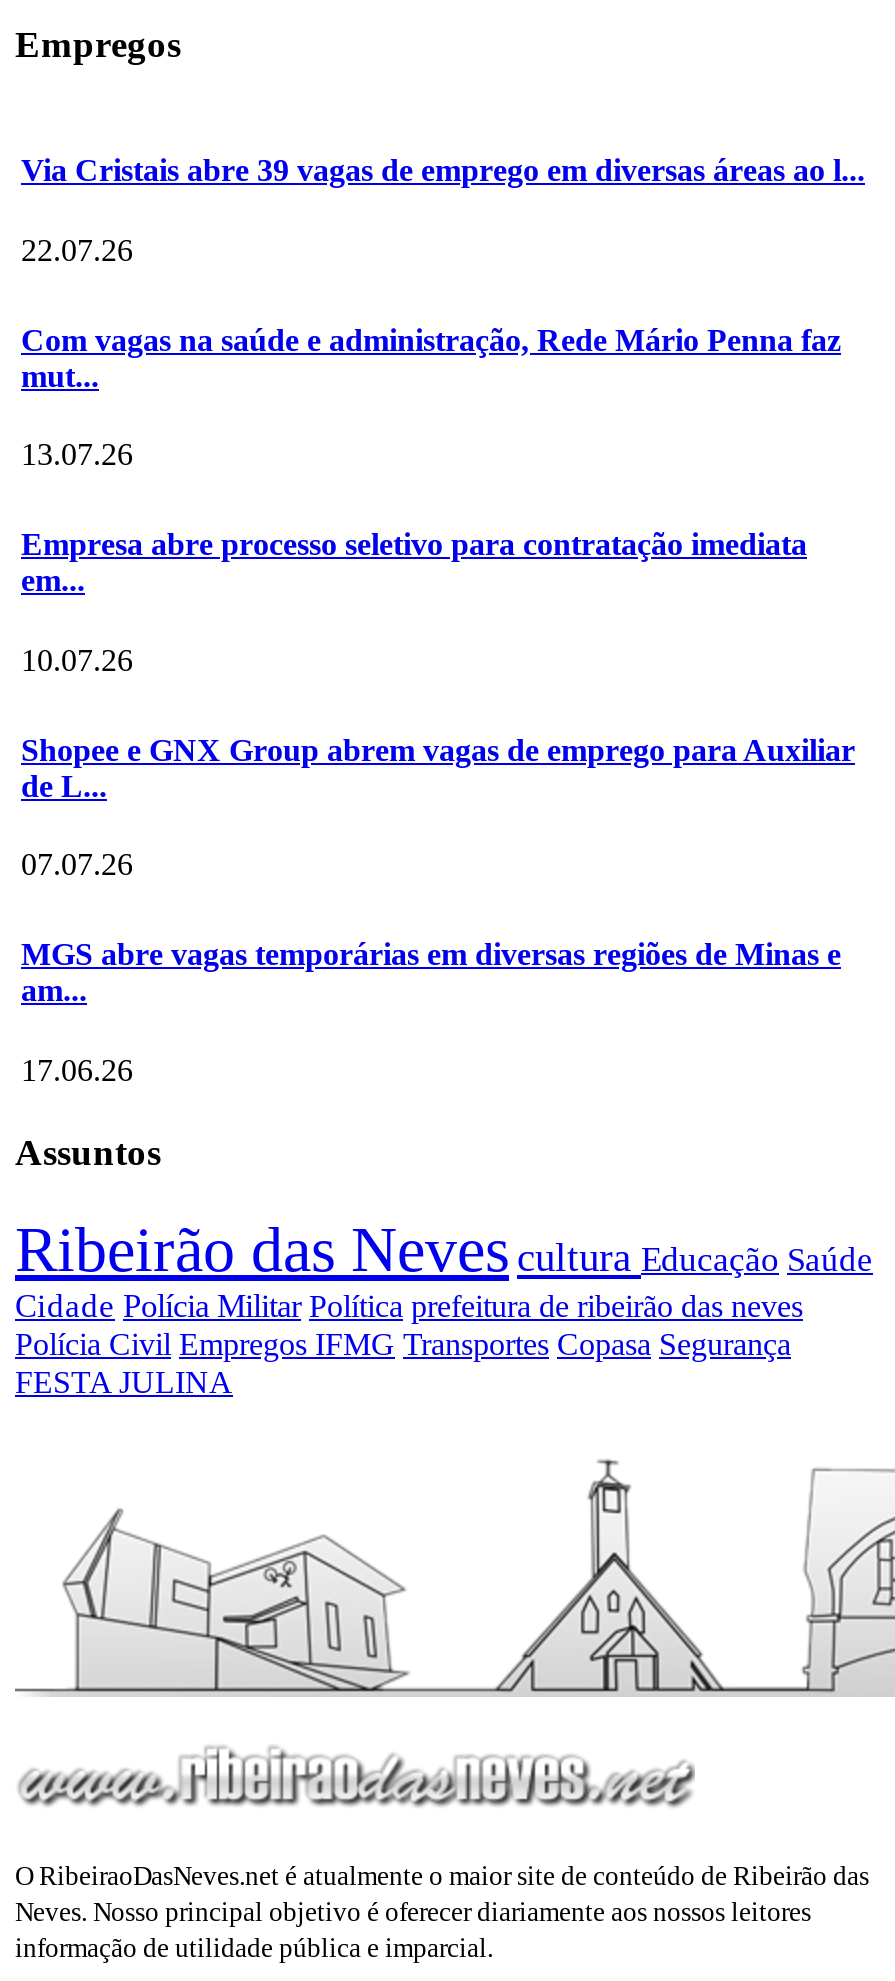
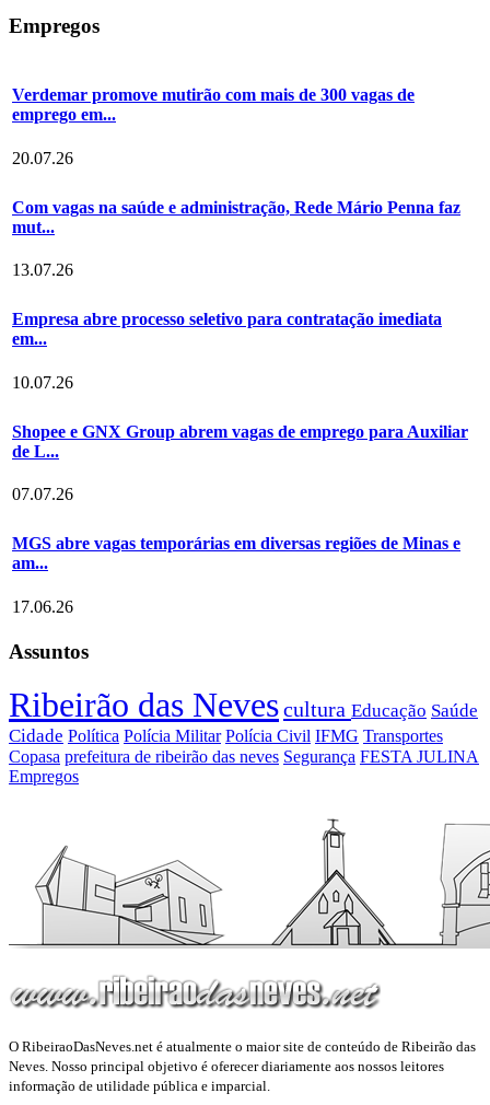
[21,154,865,188] Via Cristais abre 39 vagas de emprego em diversas áreas ao l... -> [12,86,415,124] Verdemar promove mutirão com mais de 300 vagas de | emprego em...
[21,232,133,266] 22.07.26 -> [12,148,73,167] 20.07.26
[15,1287,803,1399] Cidade Polícia Militar Política prefeitura de ribeirão das neves | Polícia Civil Empregos IFMG Transportes Copasa Segurança | FESTA JULINA -> [9,726,479,786] Cidade Política Polícia Militar Polícia Civil IFMG Transportes | Copasa prefeitura de ribeirão das neves Segurança FESTA JULINA | Empregos

